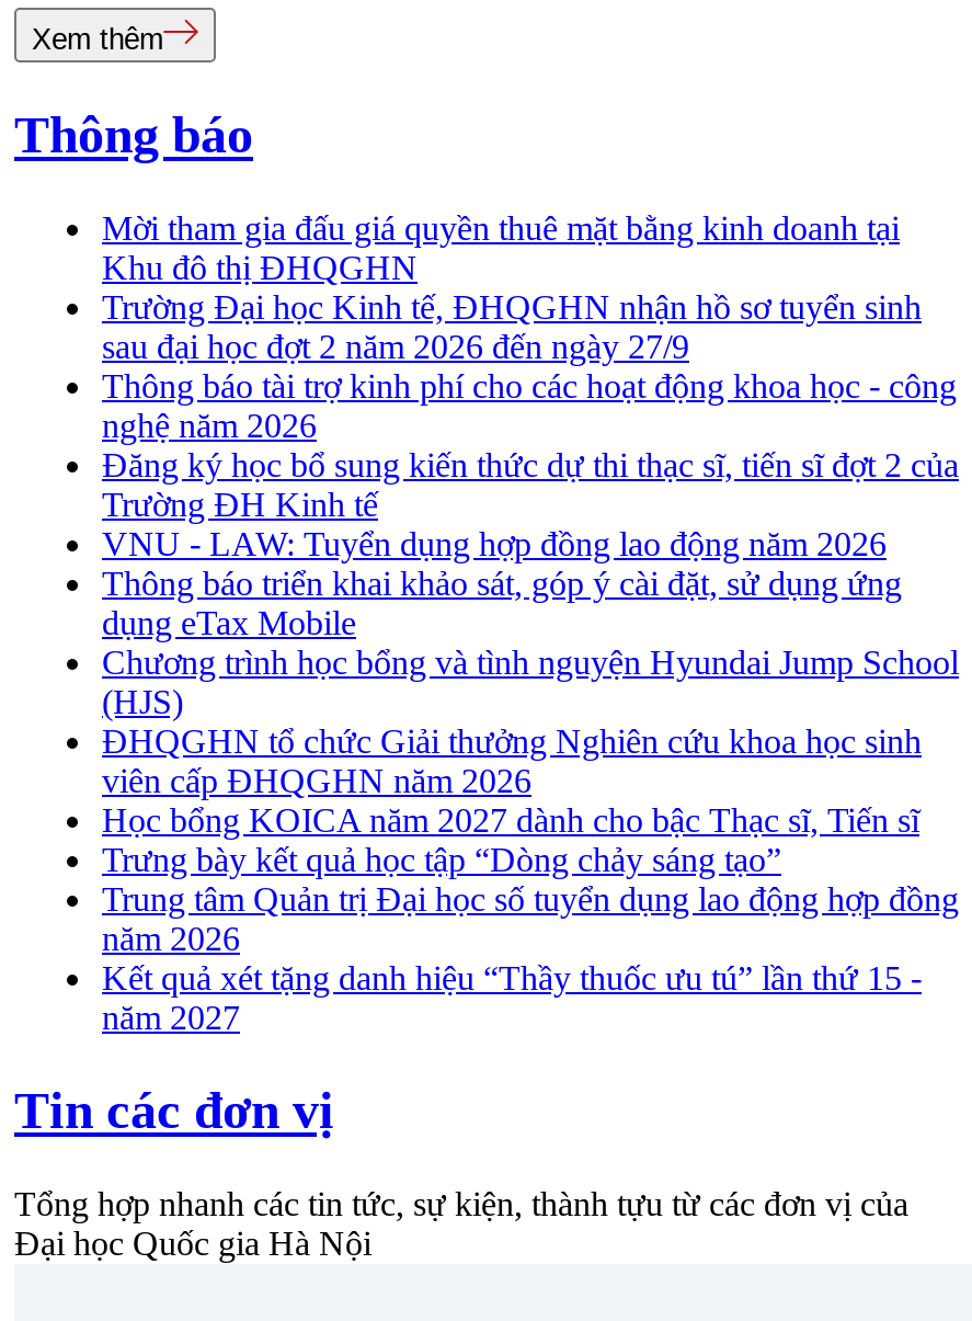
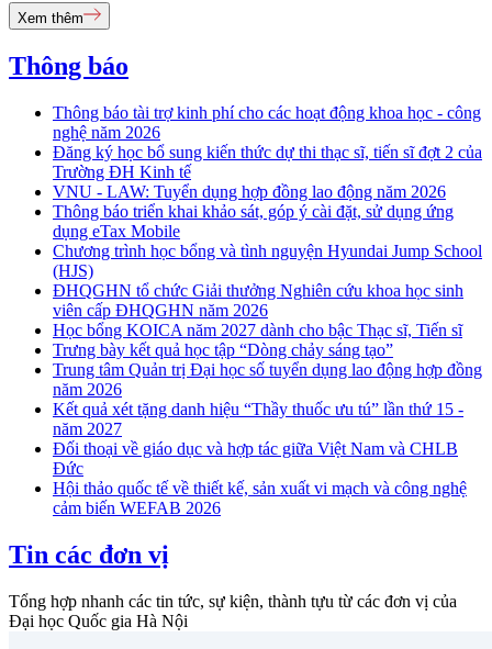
[102,210,922,365] Mời tham gia đấu giá quyền thuê mặt bằng kinh doanh tại | Khu đô thị ĐHQGHN | Trường Đại học Kinh tế, ĐHQGHN nhận hồ sơ tuyển sinh | sau đại học đợt 2 năm 2026 đến ngày 27/9 -> none
moved [102,368,959,1036] -> [53,103,482,438]: Thông báo tài trợ kinh phí cho các hoạt động khoa học - công | nghệ năm 2026 | Đăng ký học bổ sung kiến thức dự thi thạc sĩ, tiến sĩ đợt 2 của | ... | Kết quả xét tặng danh hiệu “Thầy thuốc ưu tú” lần thứ 15 - | năm 2027
none -> [53,439,467,517] Đối thoại về giáo dục và hợp tác giữa Việt Nam và CHLB | Đức | Hội thảo quốc tế về thiết kế, sản xuất vi mạch và công nghệ | cảm biến WEFAB 2026

